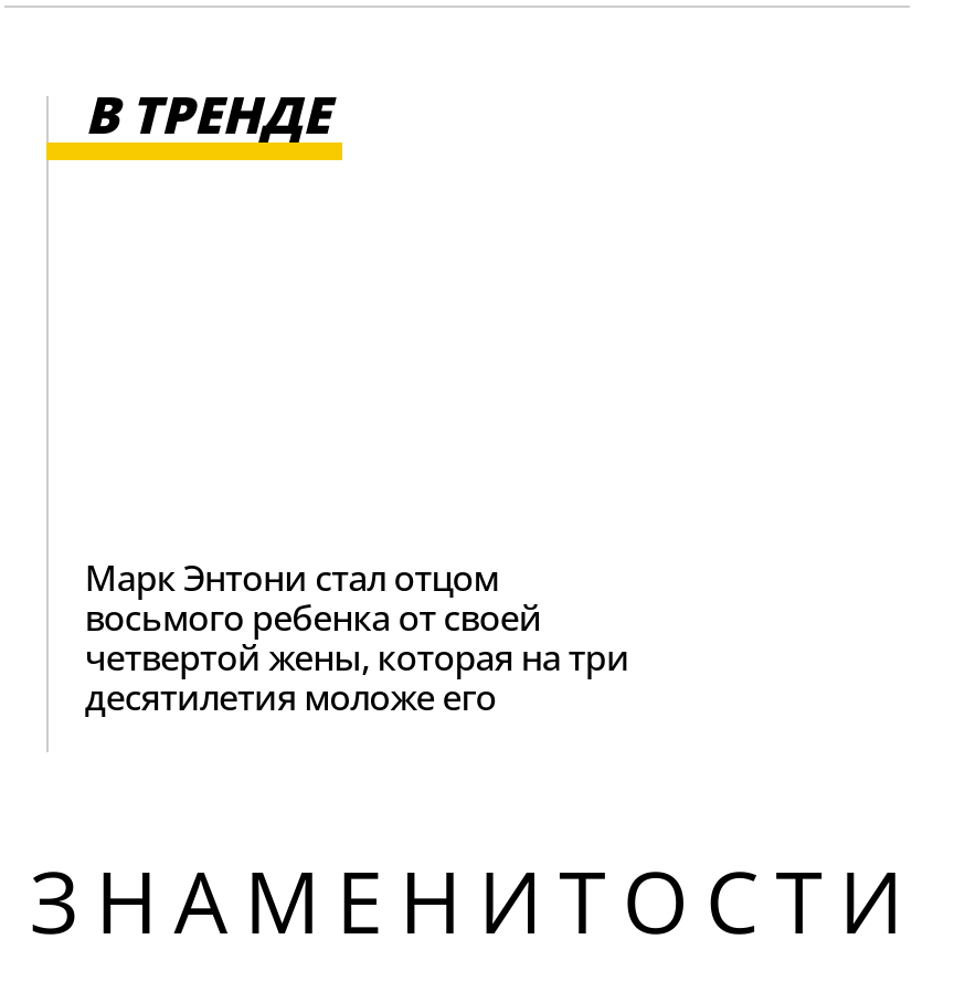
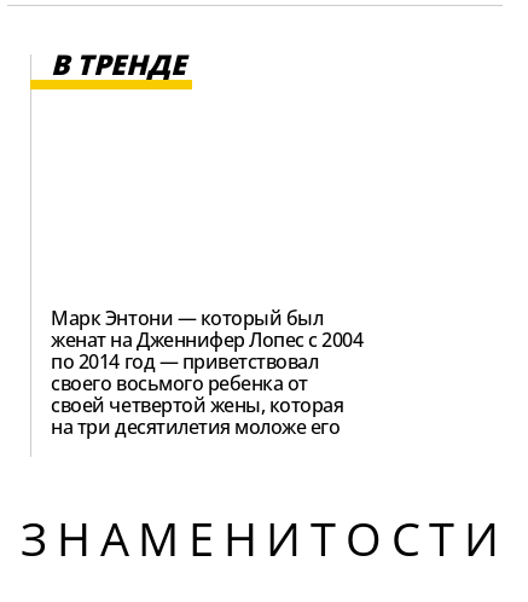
[85,554,629,722] Марк Энтони стал отцом | восьмого ребенка от своей | четвертой жены, которая на три | десятилетия моложе его -> [51,305,363,440] Марк Энтони — который был | женат на Дженнифер Лопес с 2004 | по 2014 год — приветствовал | своего восьмого ребенка от | своей четвертой жены, которая | на три десятилетия моложе его

